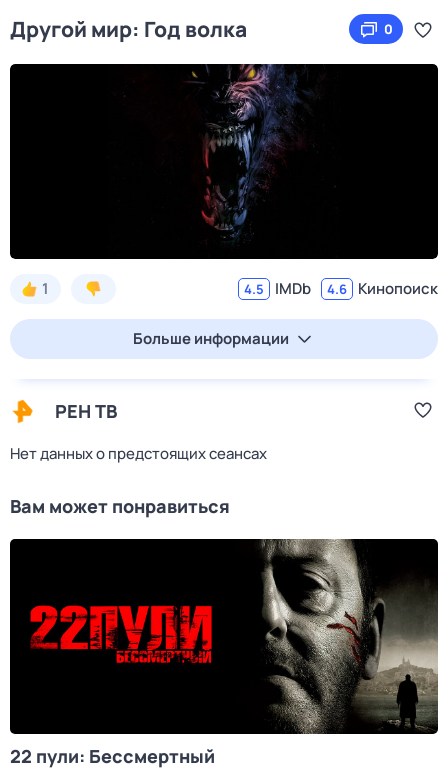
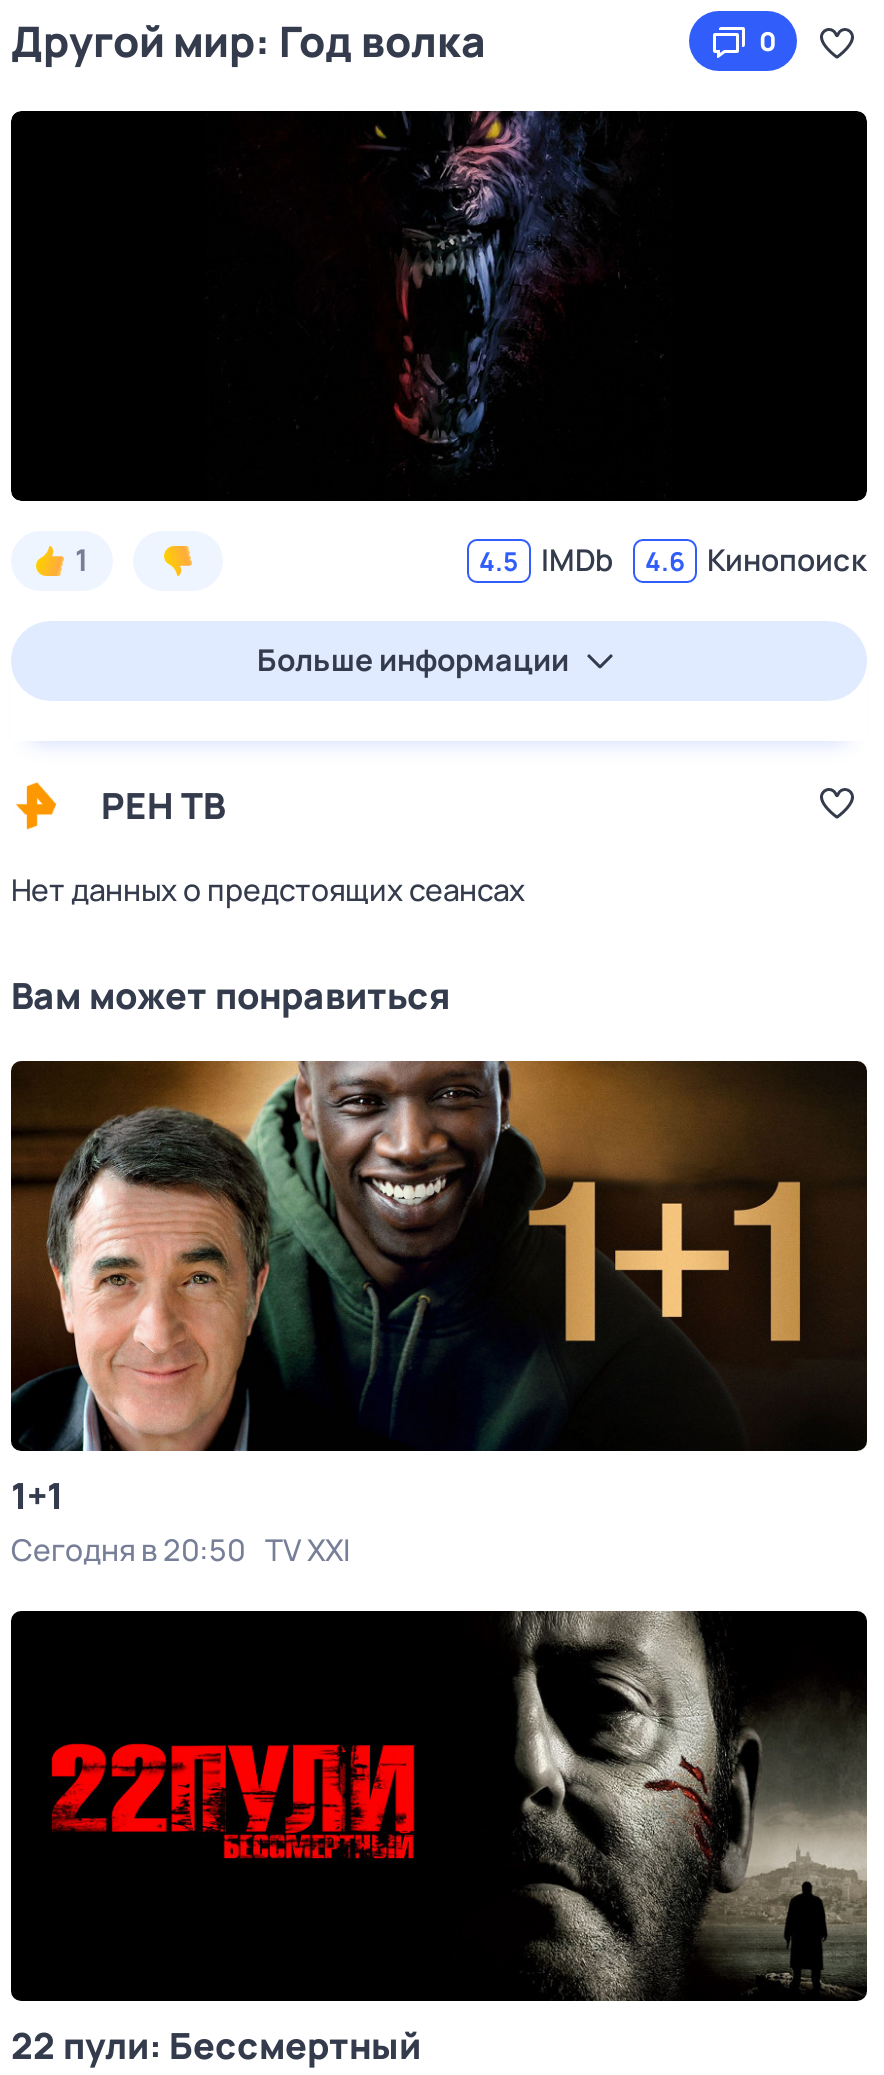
none -> [11,1059,867,1571] [image] | 1+1 | Сегодня в 20:50 TV XXI

